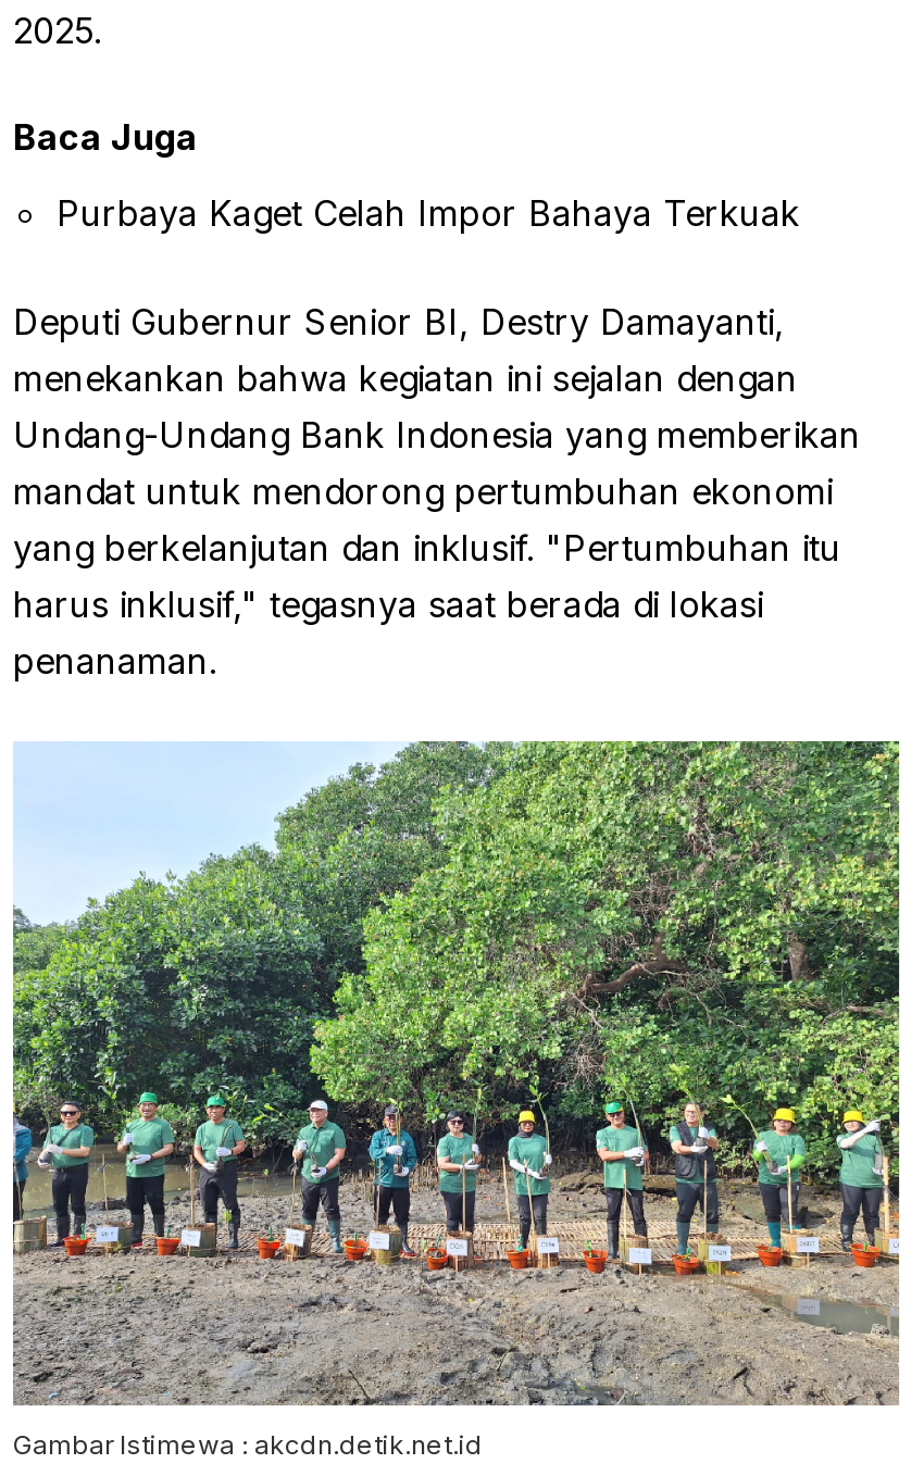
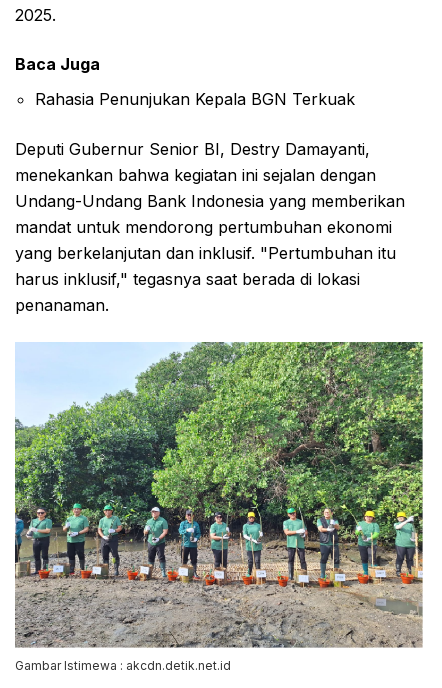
[57,192,800,236] Purbaya Kaget Celah Impor Bahaya Terkuak -> [35,88,355,108] Rahasia Penunjukan Kepala BGN Terkuak

